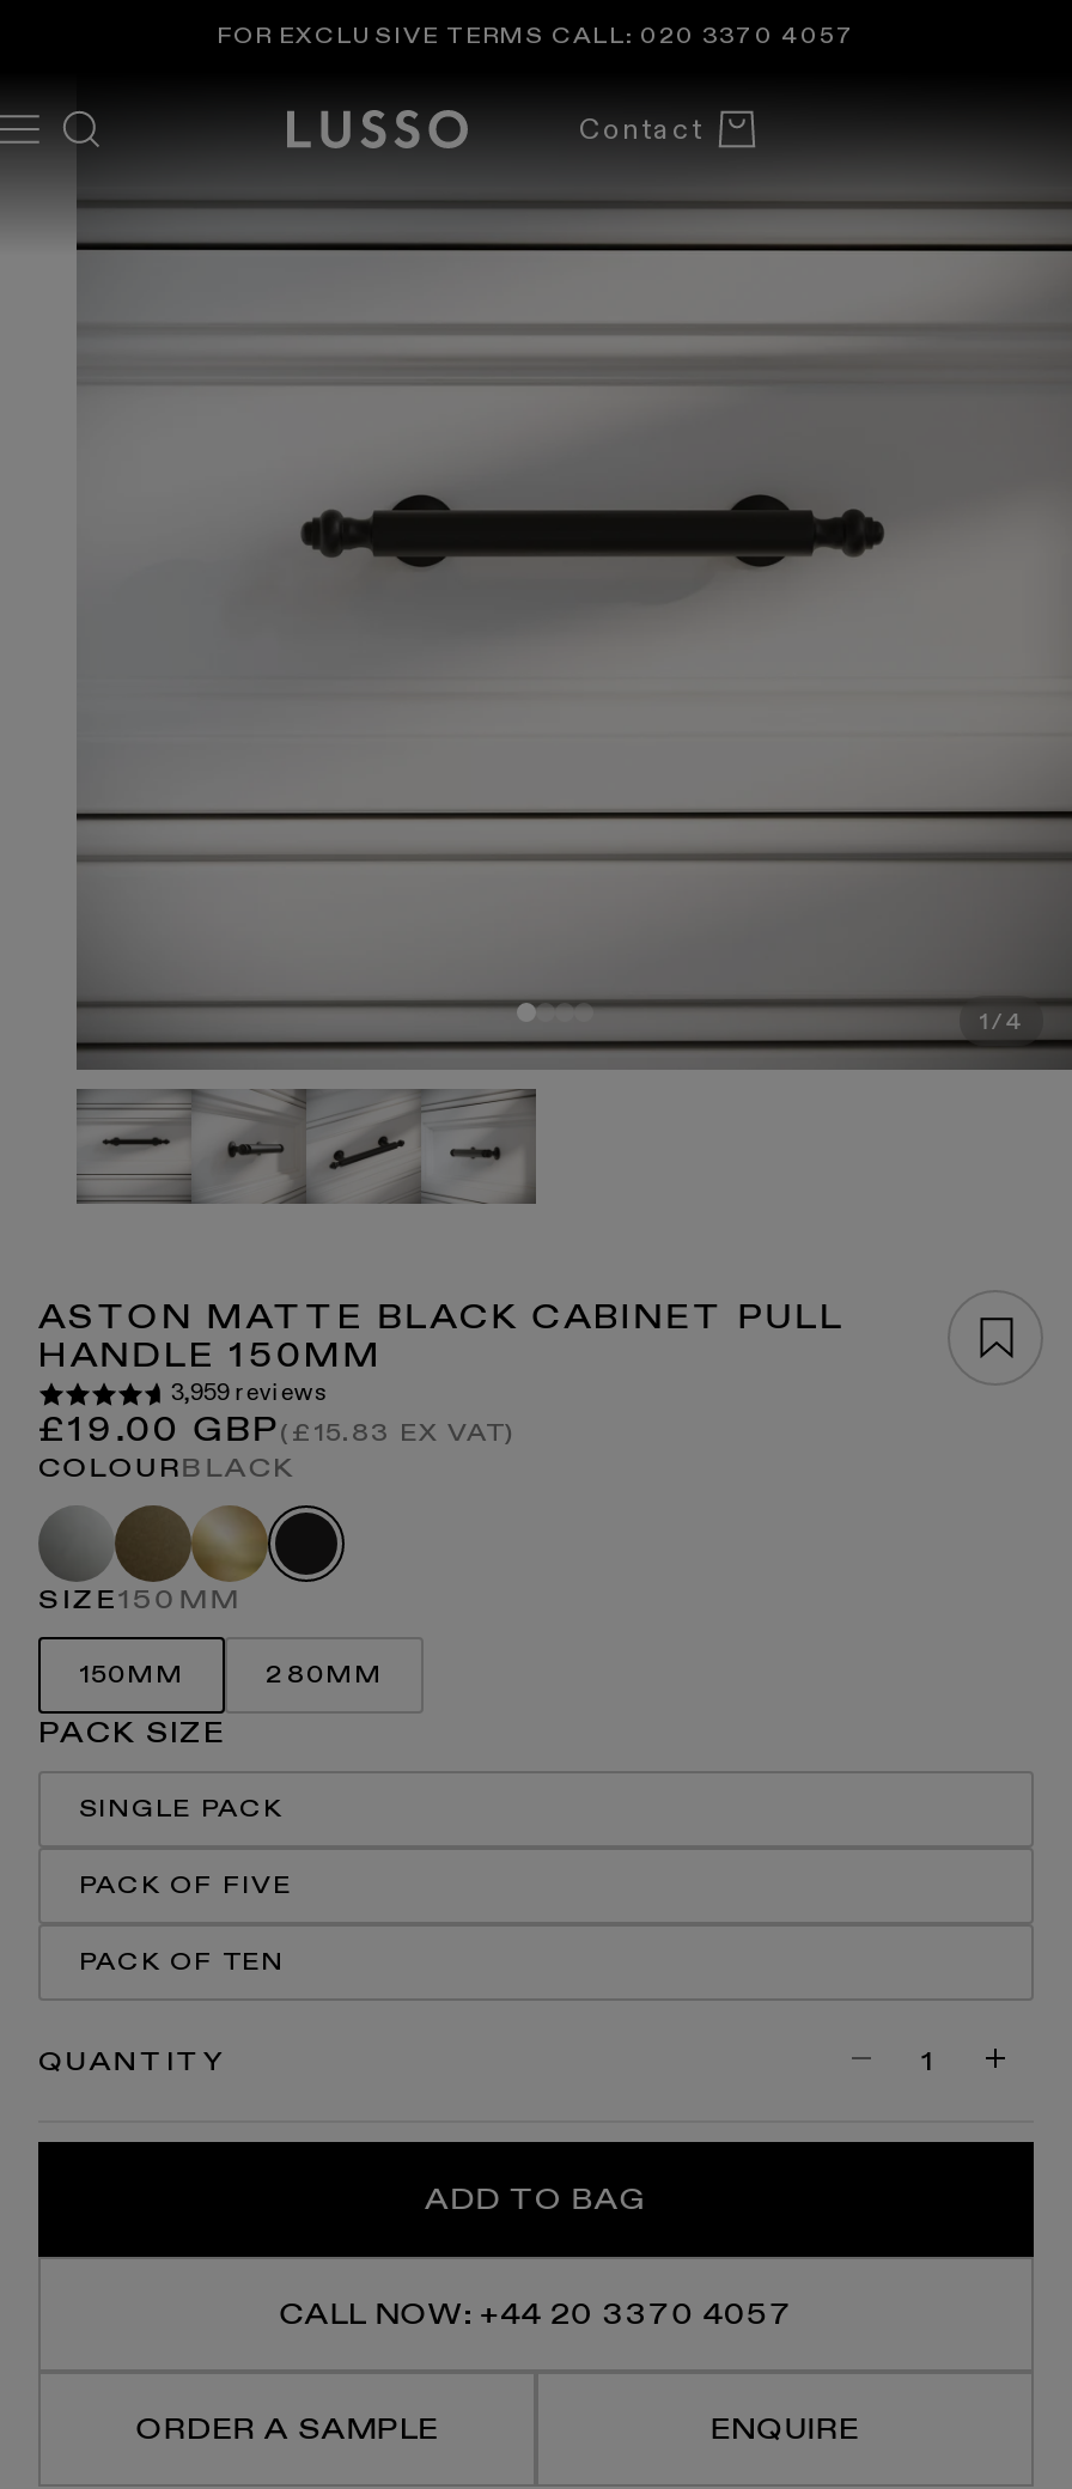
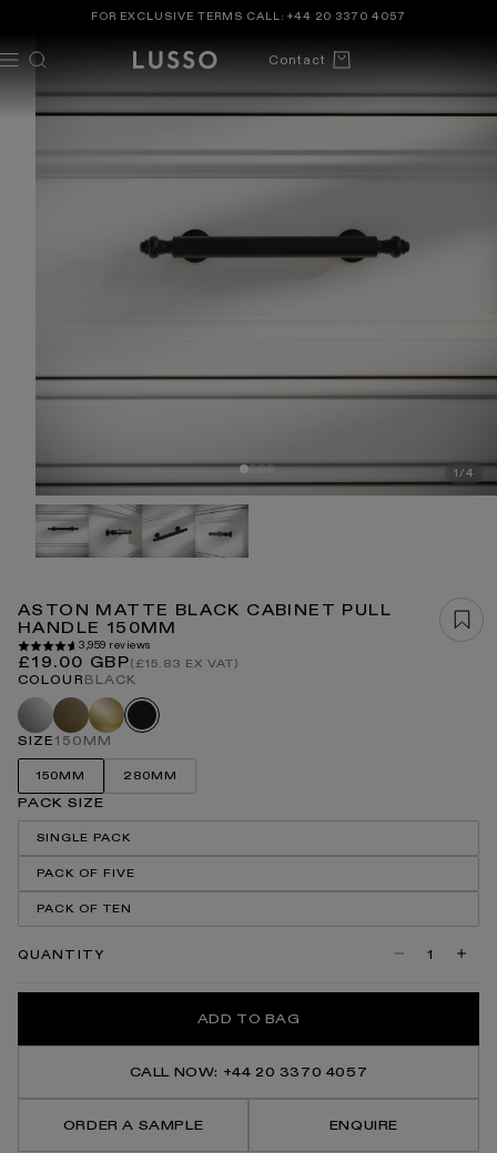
[217,22,855,50] FOR EXCLUSIVE TERMS CALL: 020 3370 4057 -> [91,10,406,23] FOR EXCLUSIVE TERMS CALL: +44 20 3370 4057

